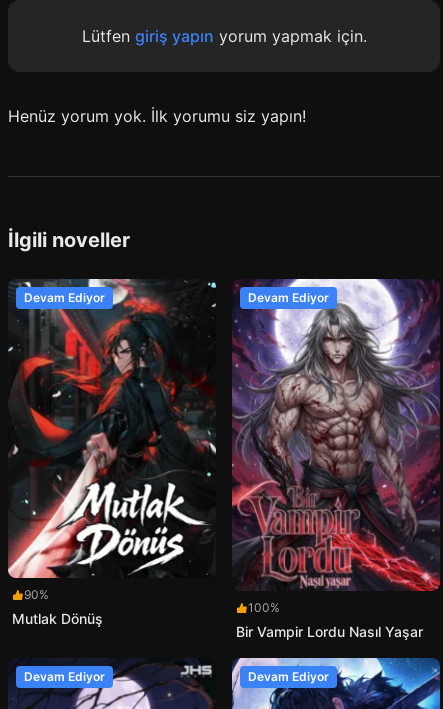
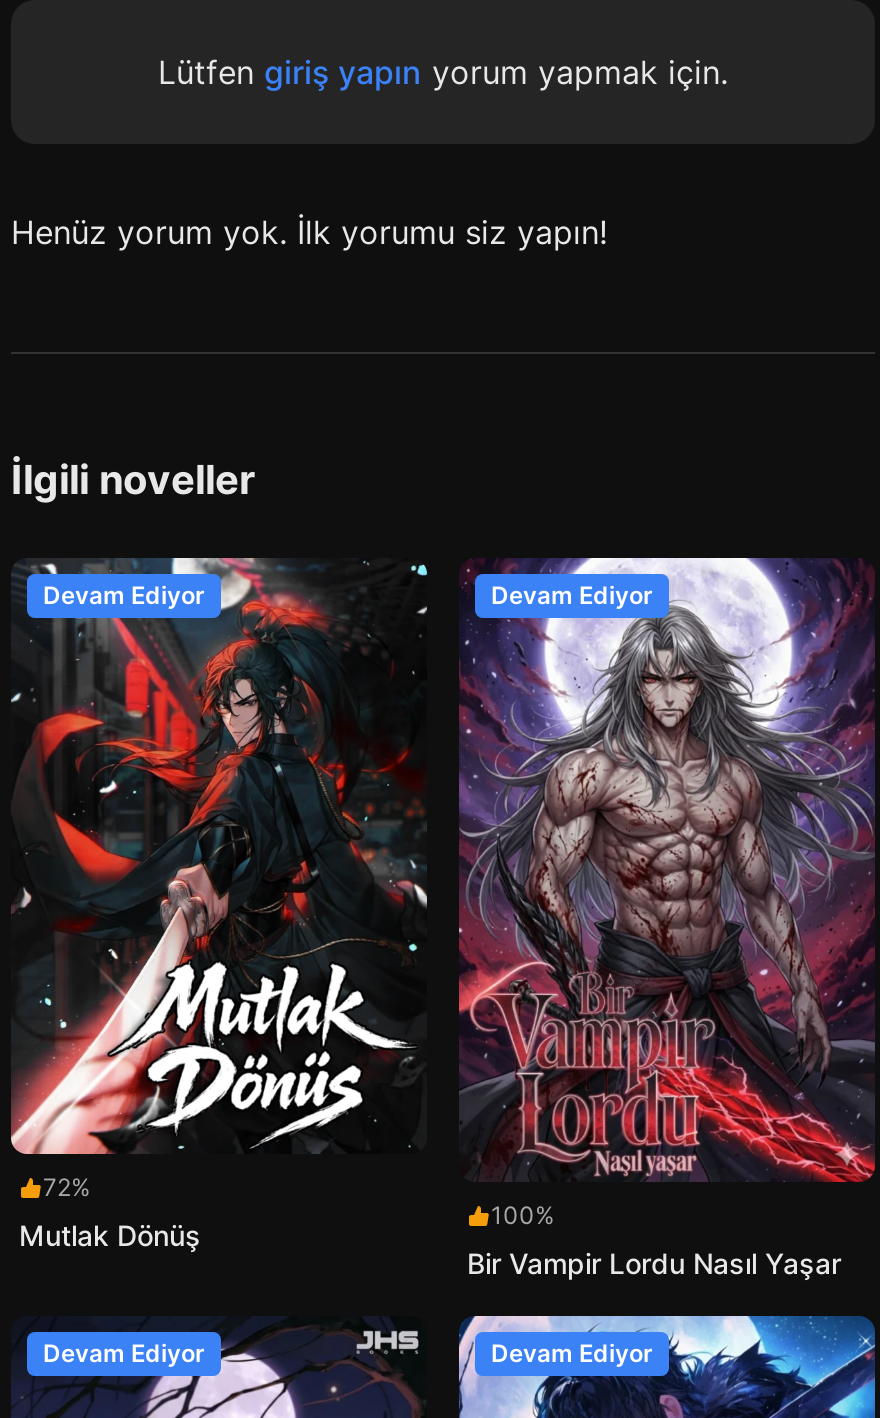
[24,587,49,602] 90% -> [43,1172,91,1202] 72%

